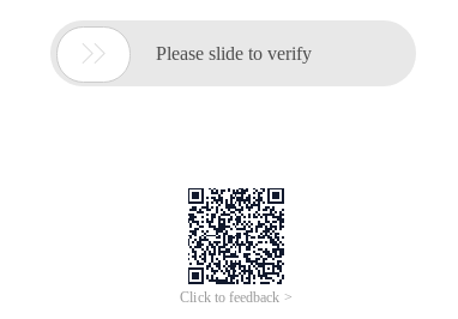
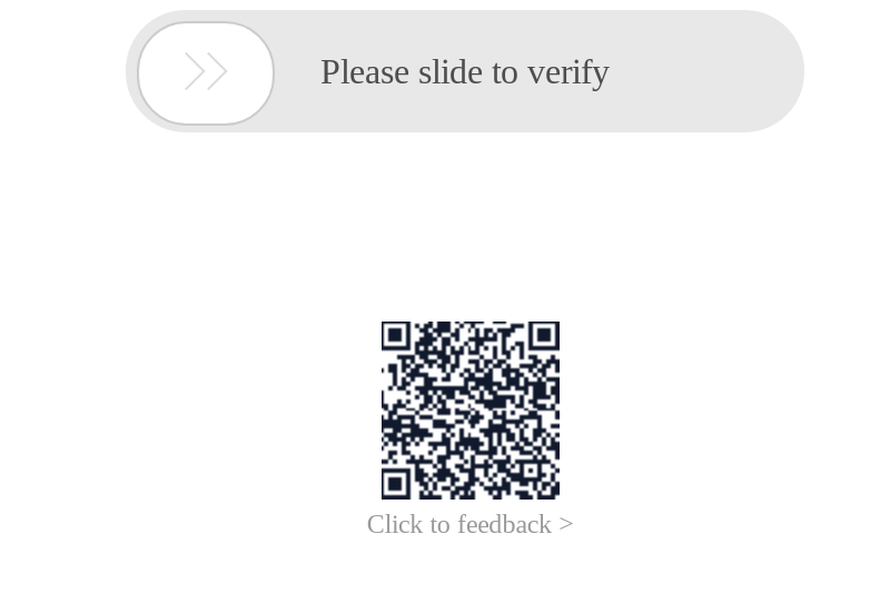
[187,187,285,285] [image] -> [382,319,562,502] [image]

